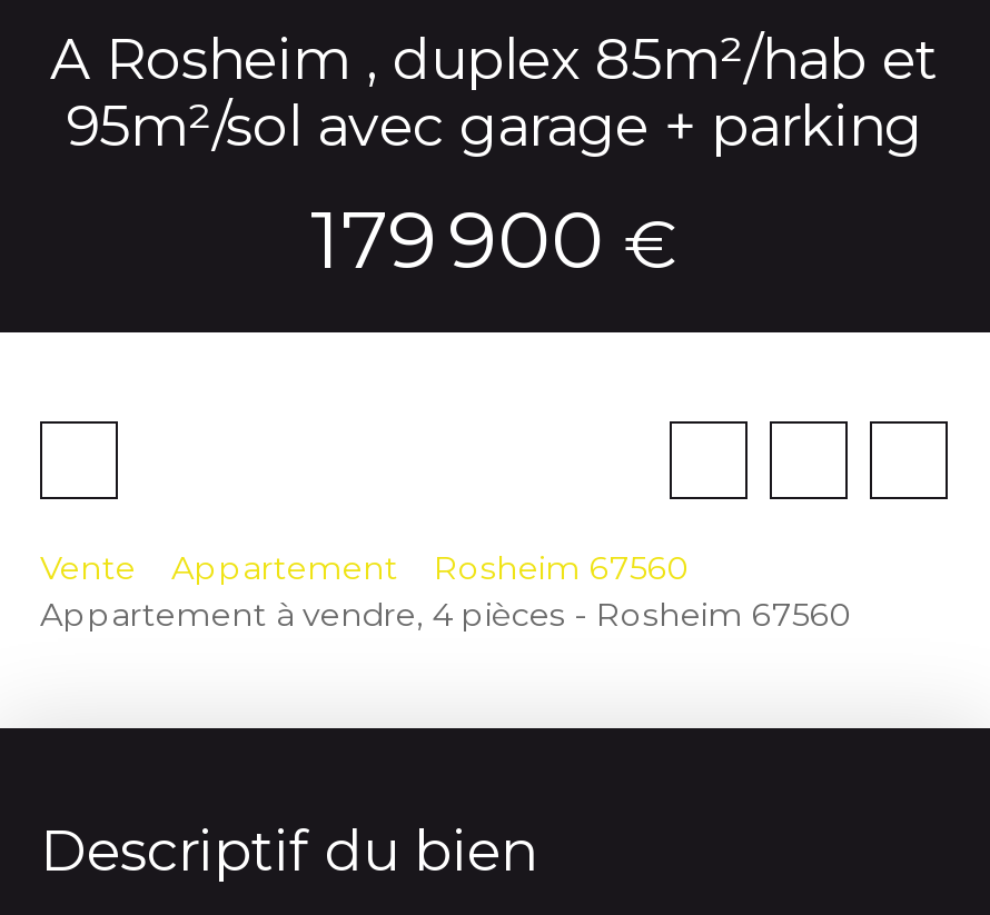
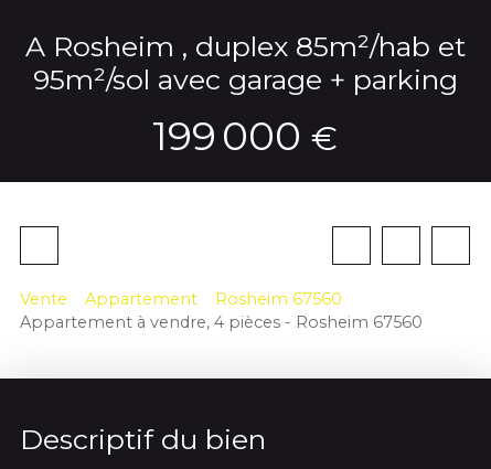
[310,190,677,288] 179 900 € -> [152,111,338,160] 199 000 €

